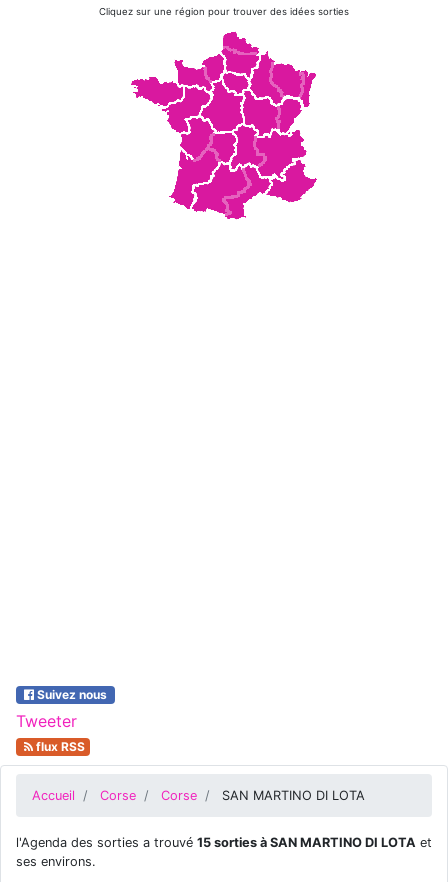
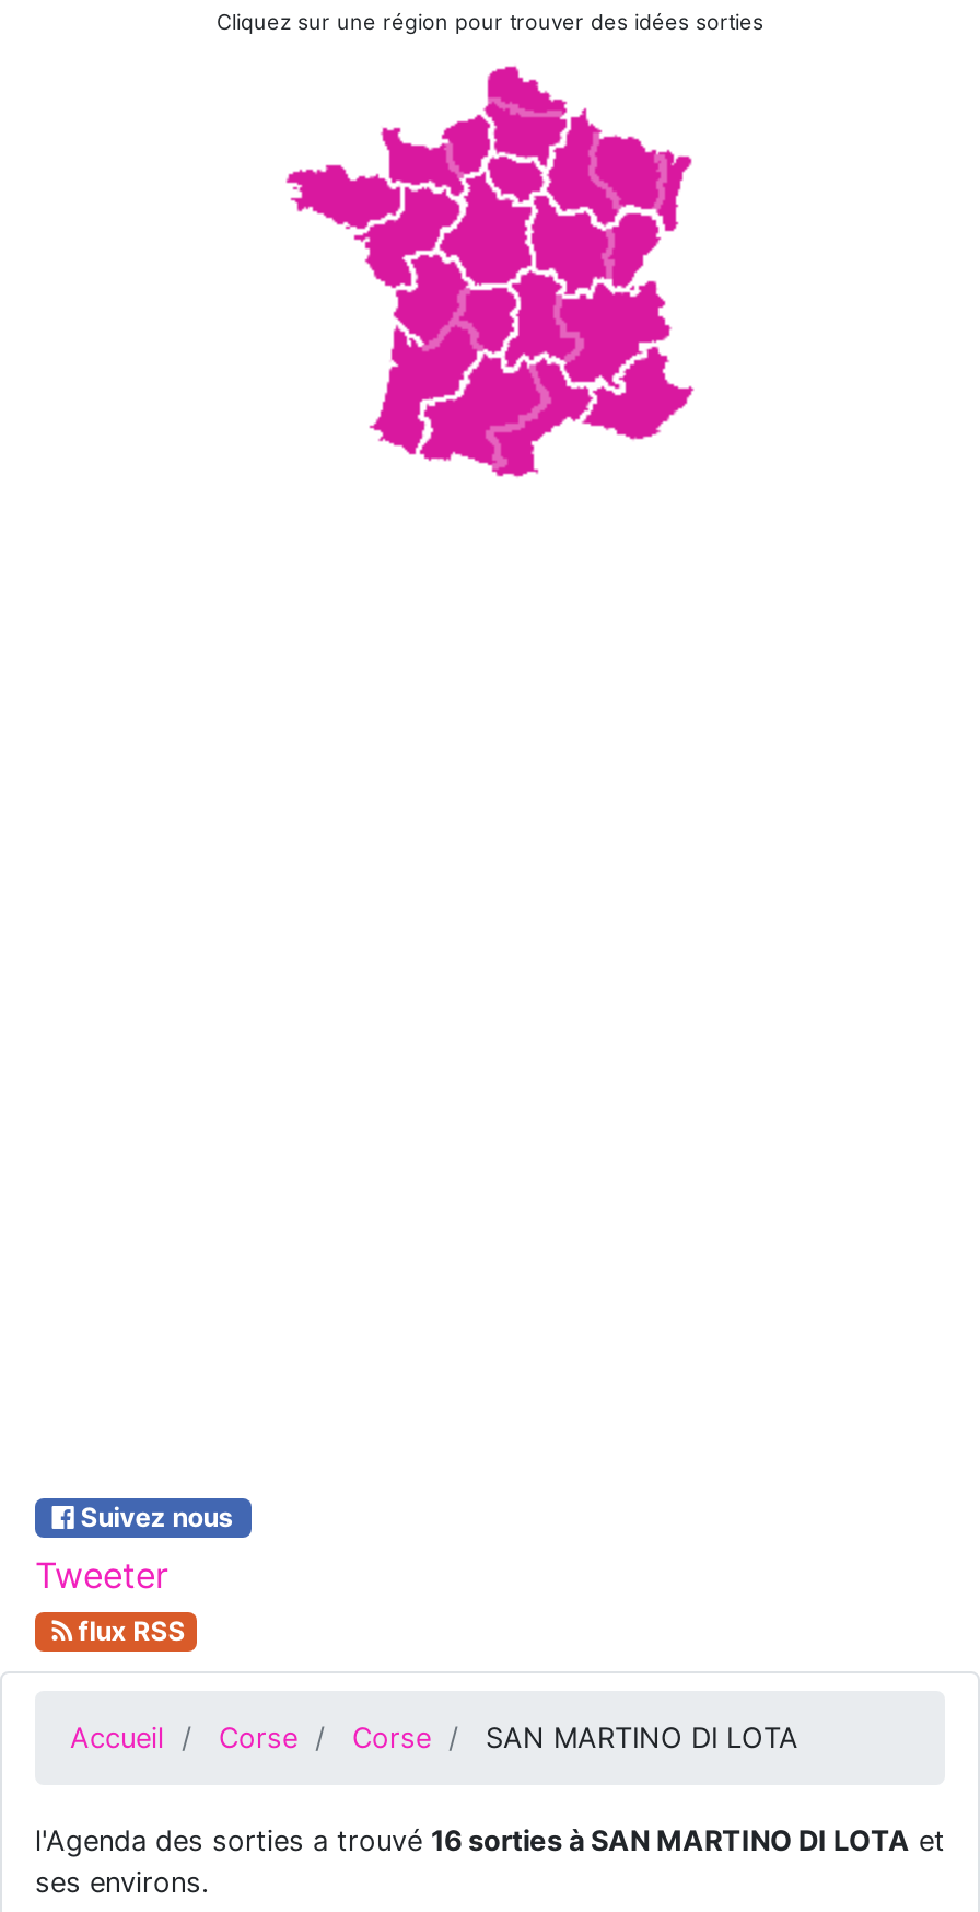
[16,835,432,850] l'Agenda des sorties a trouvé 15 sorties à SAN MARTINO DI LOTA et -> [35,1824,945,1857] l'Agenda des sorties a trouvé 16 sorties à SAN MARTINO DI LOTA et

